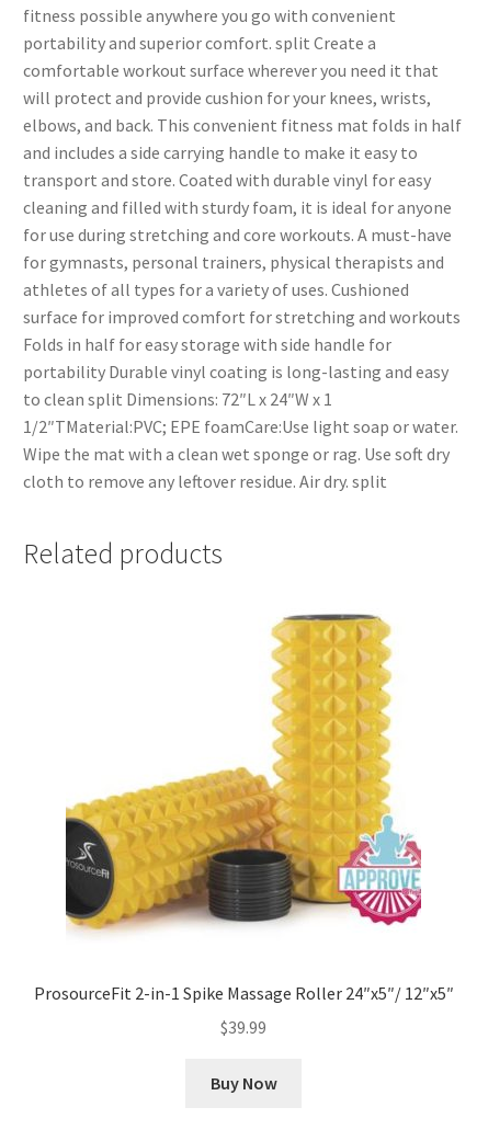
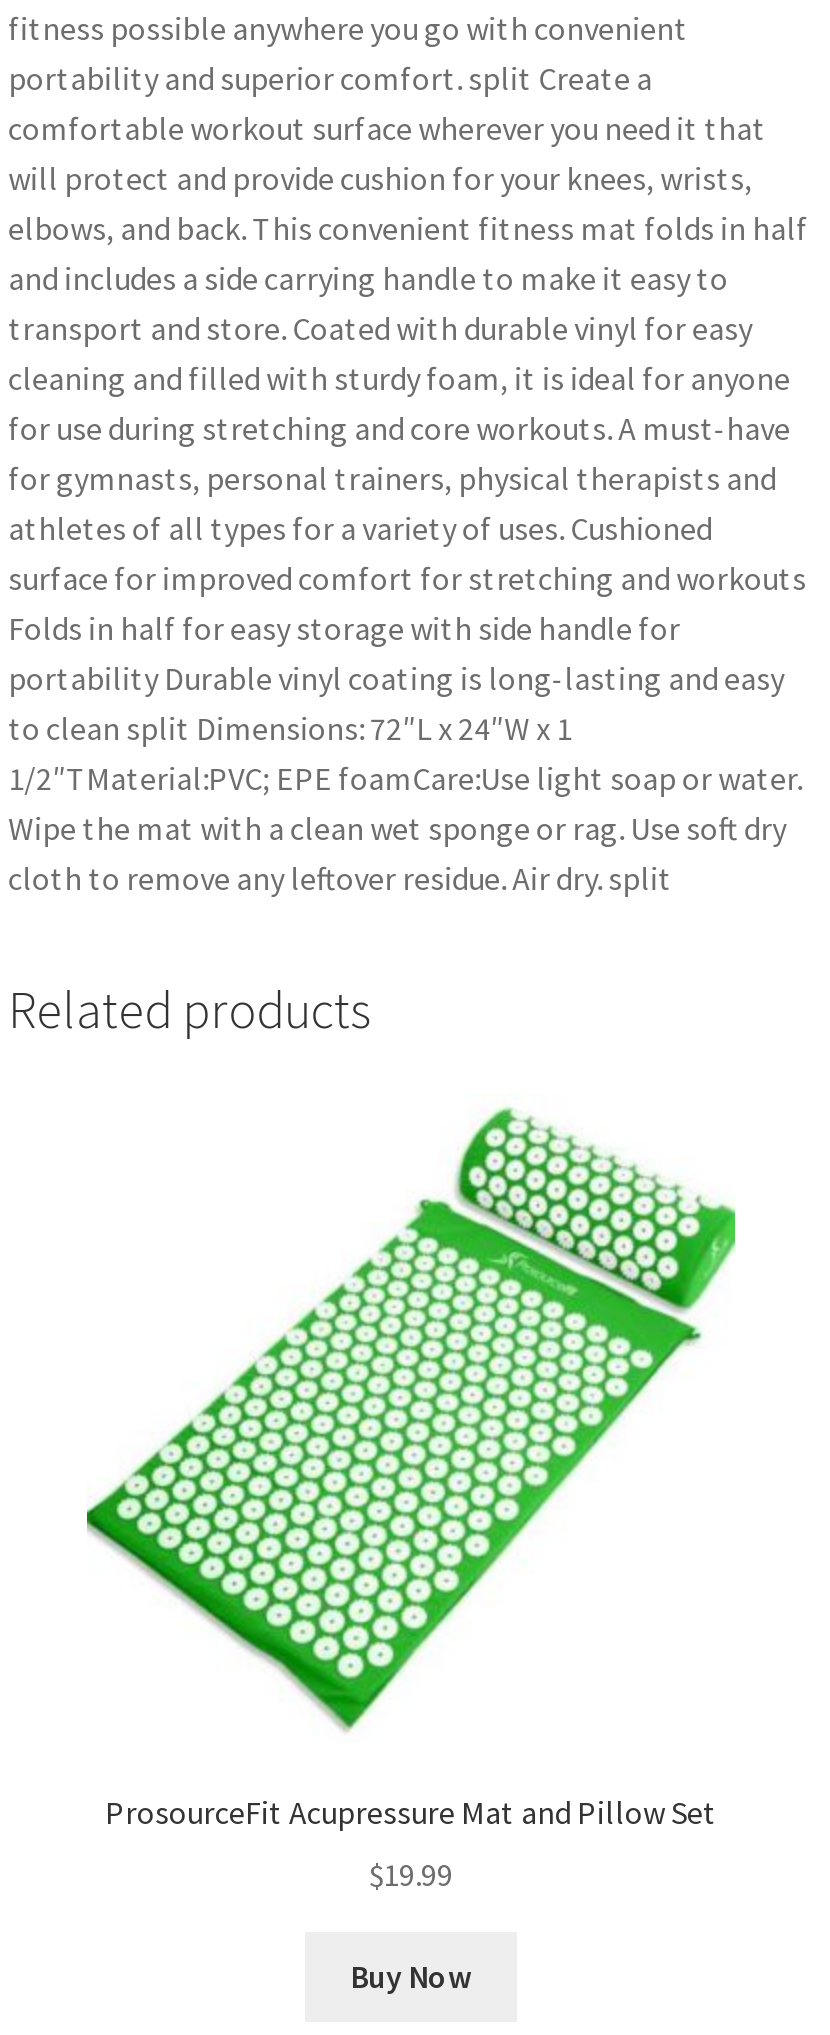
[33,607,453,1004] [image] | ProsourceFit 2-in-1 Spike Massage Roller 24″x5″/ 12″x5″ -> [85,1106,737,1832] [image] | ProsourceFit Acupressure Mat and Pillow Set
[220,1016,266,1038] $39.99 -> [369,1854,453,1894] $19.99

